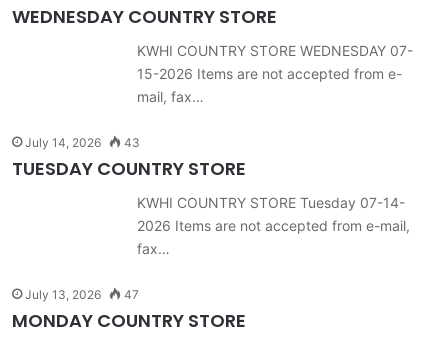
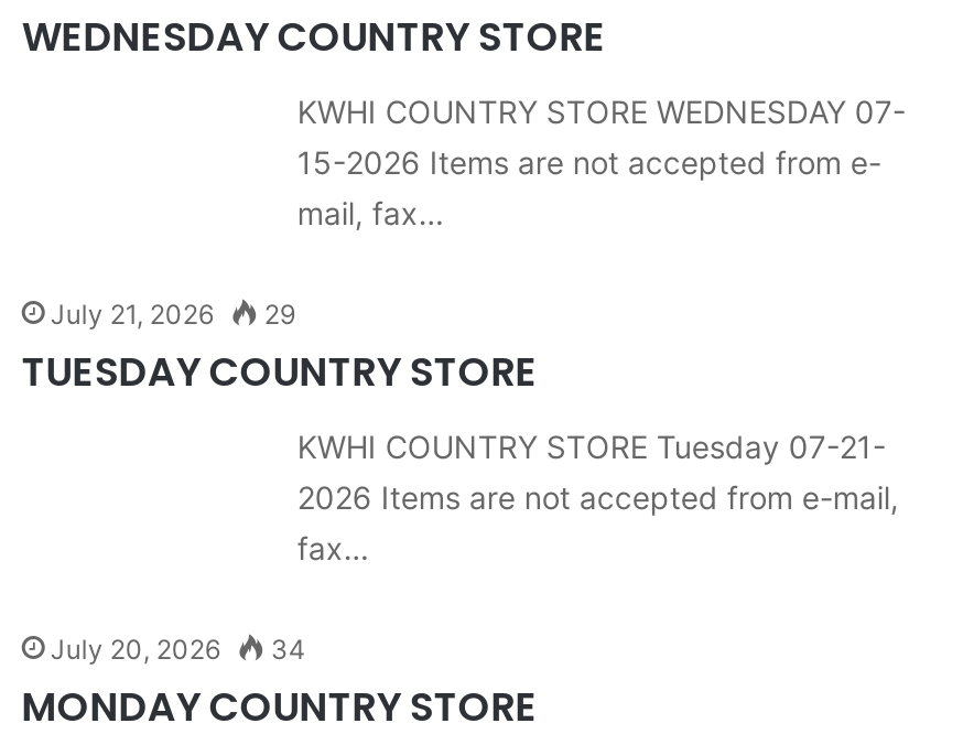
[25,135,101,150] July 14, 2026 -> [50,298,213,331] July 21, 2026
[121,135,140,150] 43 -> [257,298,295,331] 29
[137,194,405,211] KWHI COUNTRY STORE Tuesday 07-14- -> [297,428,885,465] KWHI COUNTRY STORE Tuesday 07-21-
[25,287,101,302] July 13, 2026 -> [50,633,220,666] July 20, 2026
[121,287,139,302] 47 -> [264,633,306,666] 34

